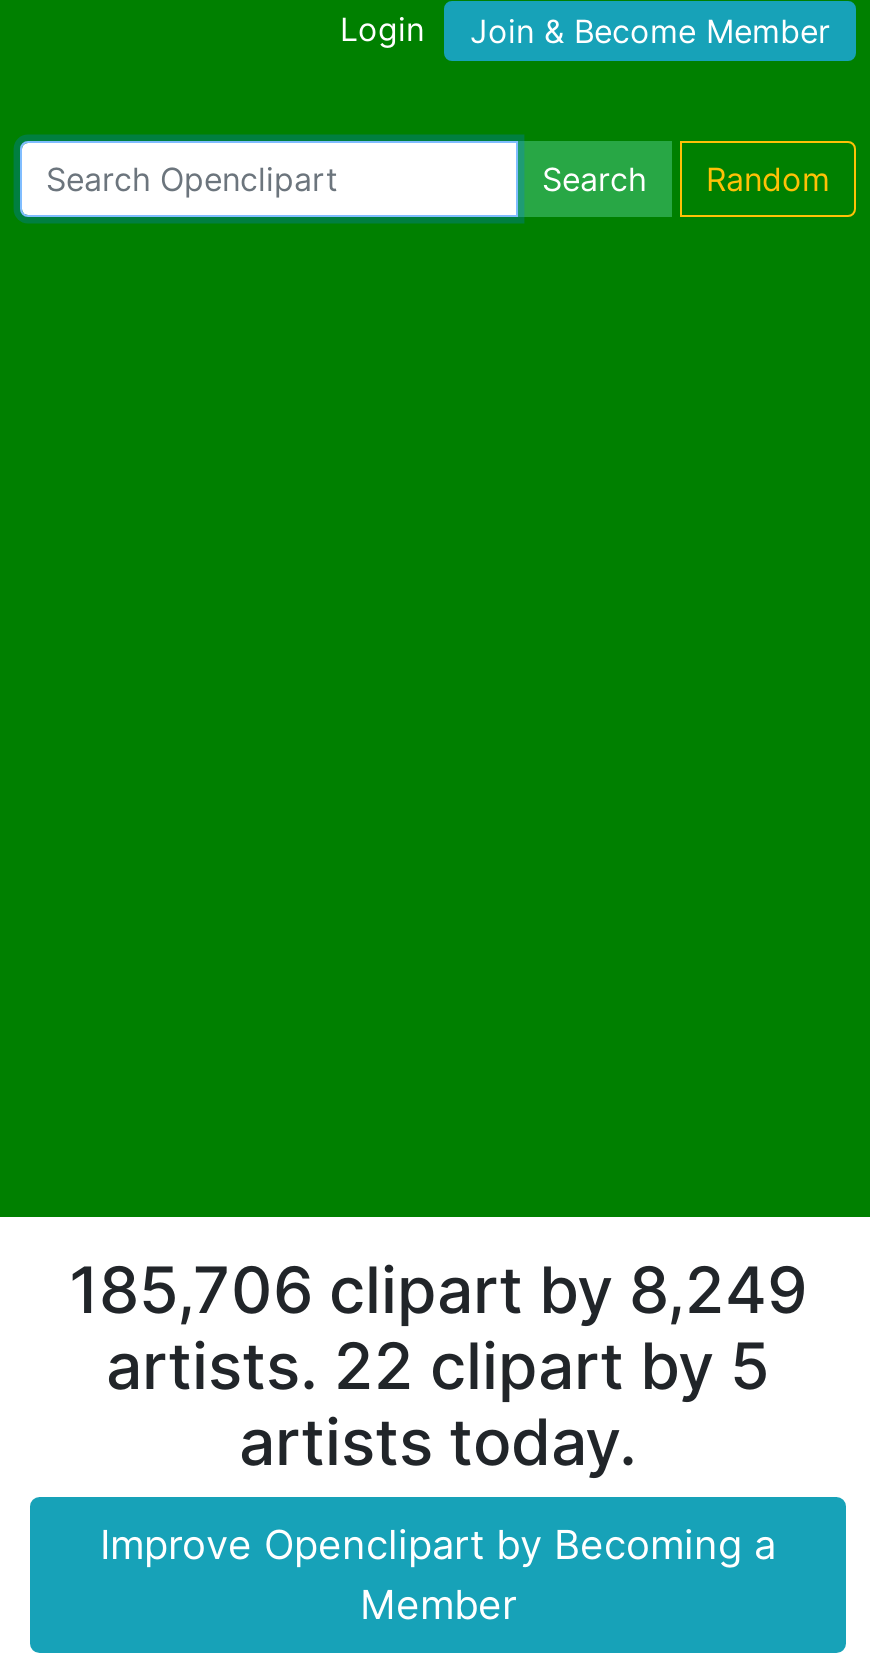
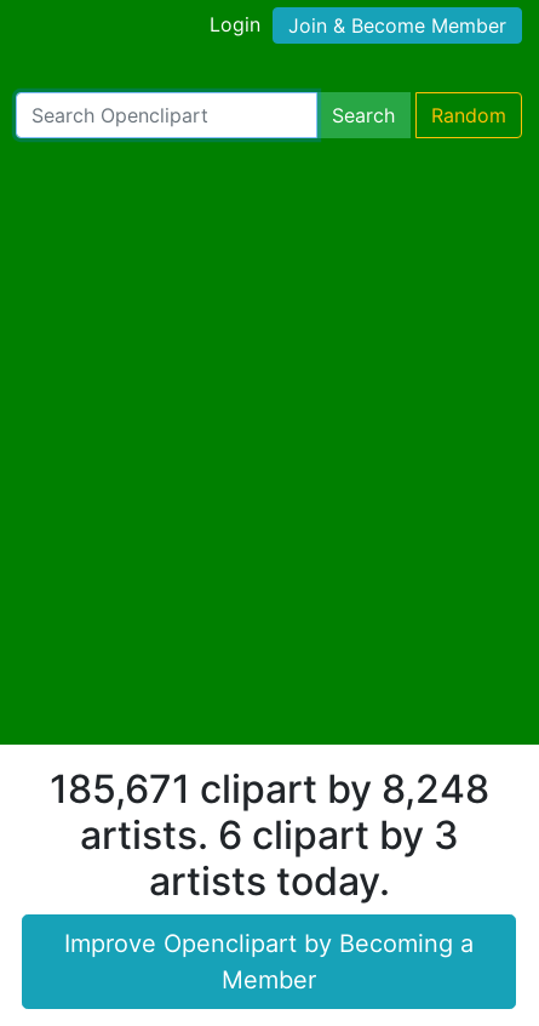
[69,1250,807,1328] 185,706 clipart by 8,249 -> [49,765,489,812] 185,671 clipart by 8,248
[106,1326,770,1404] artists. 22 clipart by 5 -> [79,811,458,858] artists. 6 clipart by 3

